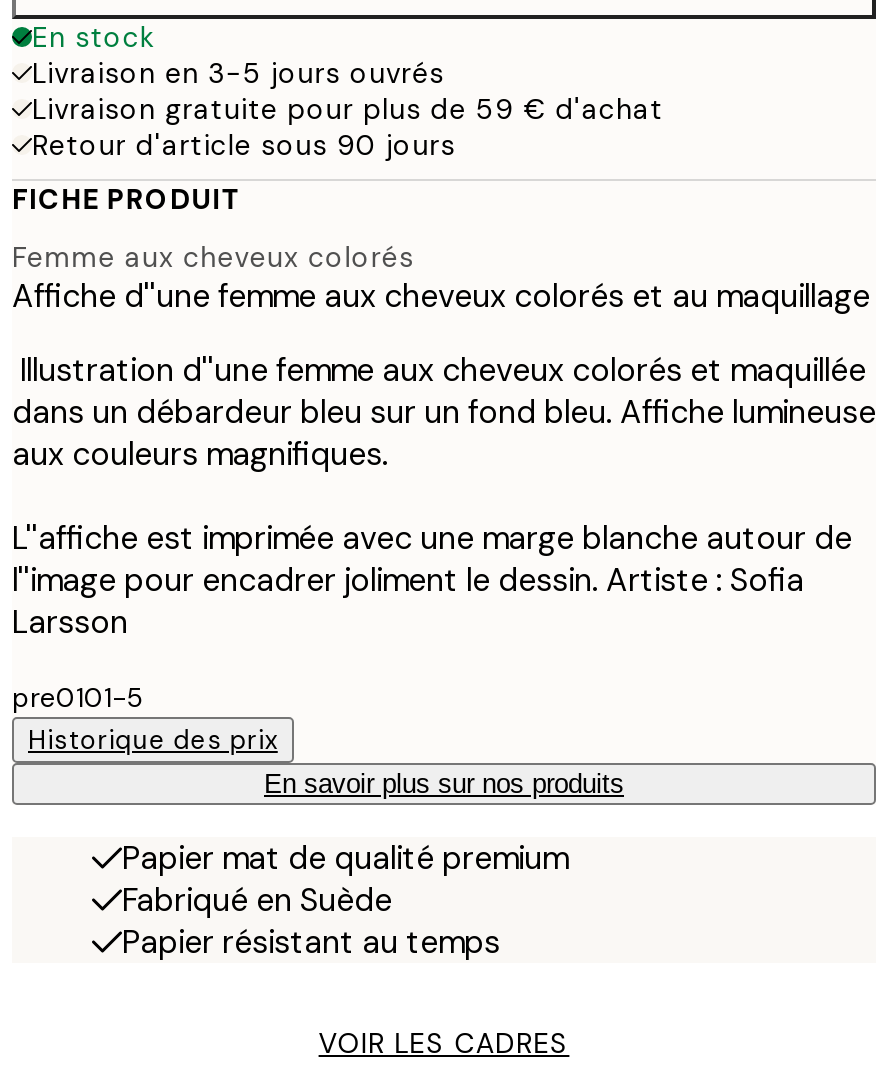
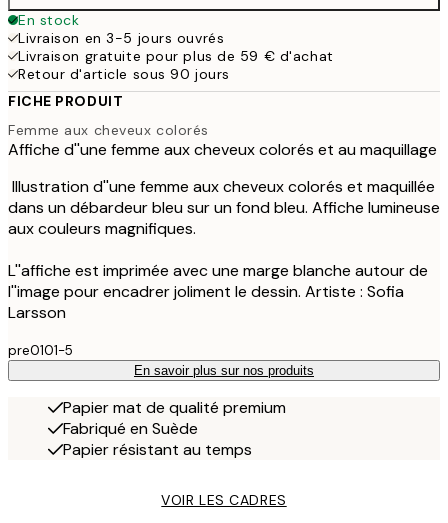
[28,724,278,758] Historique des prix -> none

